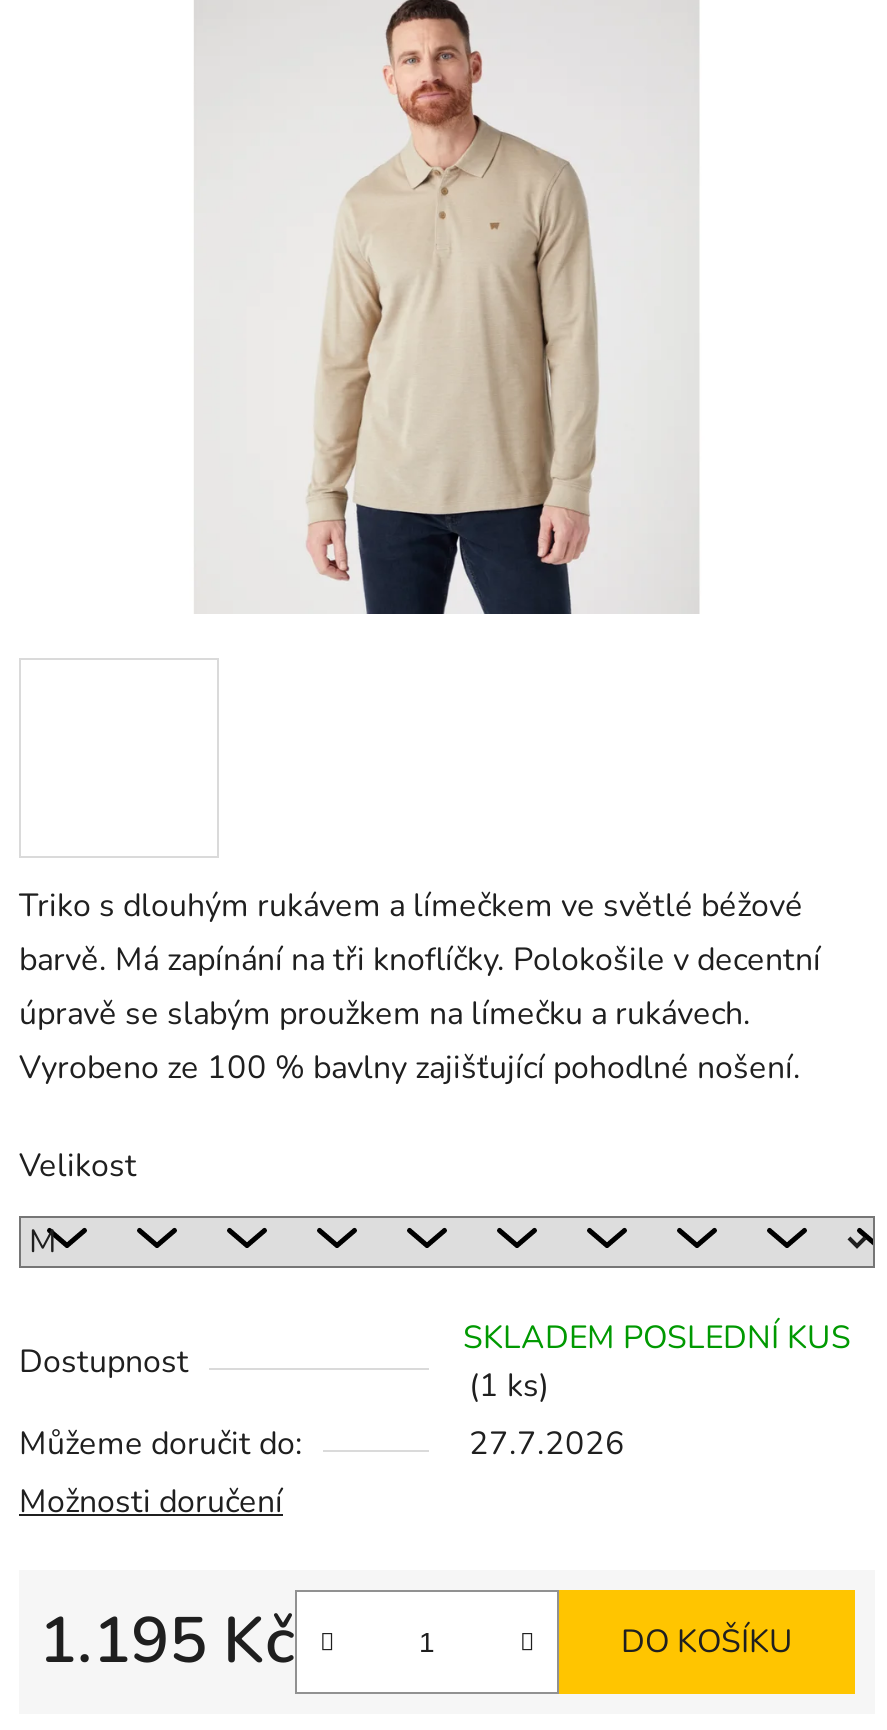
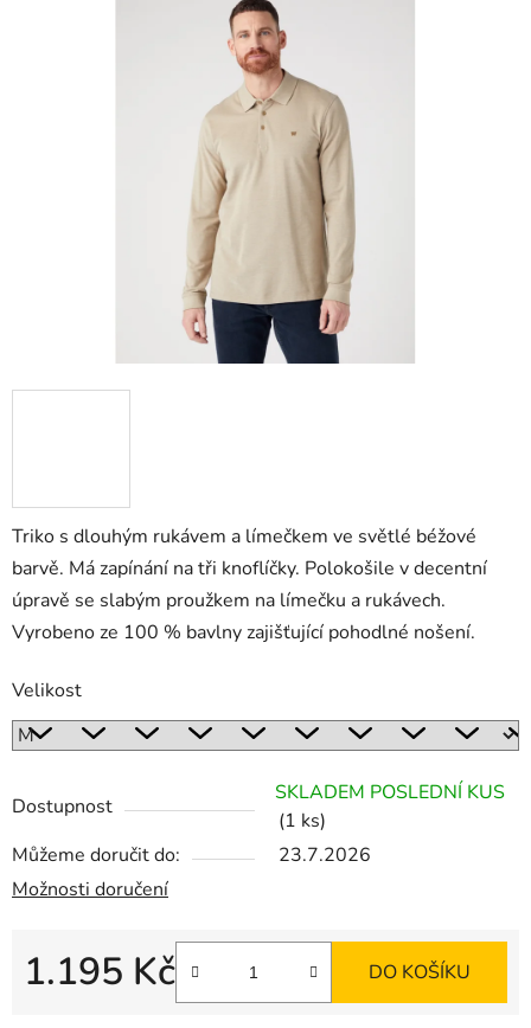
[469,1422,625,1466] 27.7.2026 -> [279,842,371,868] 23.7.2026

